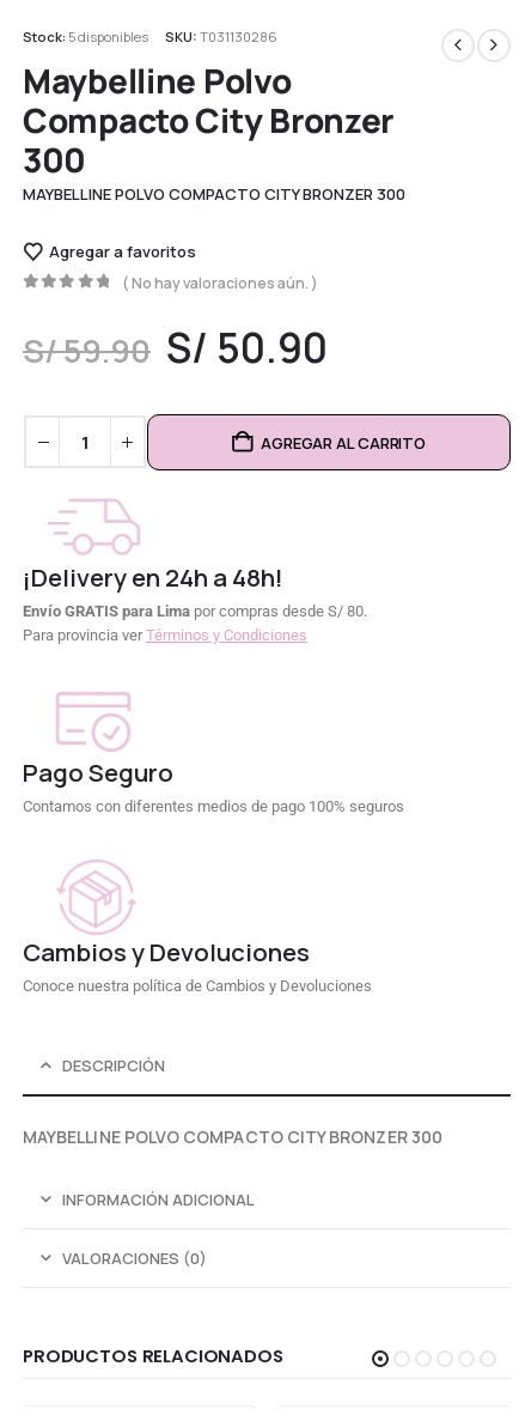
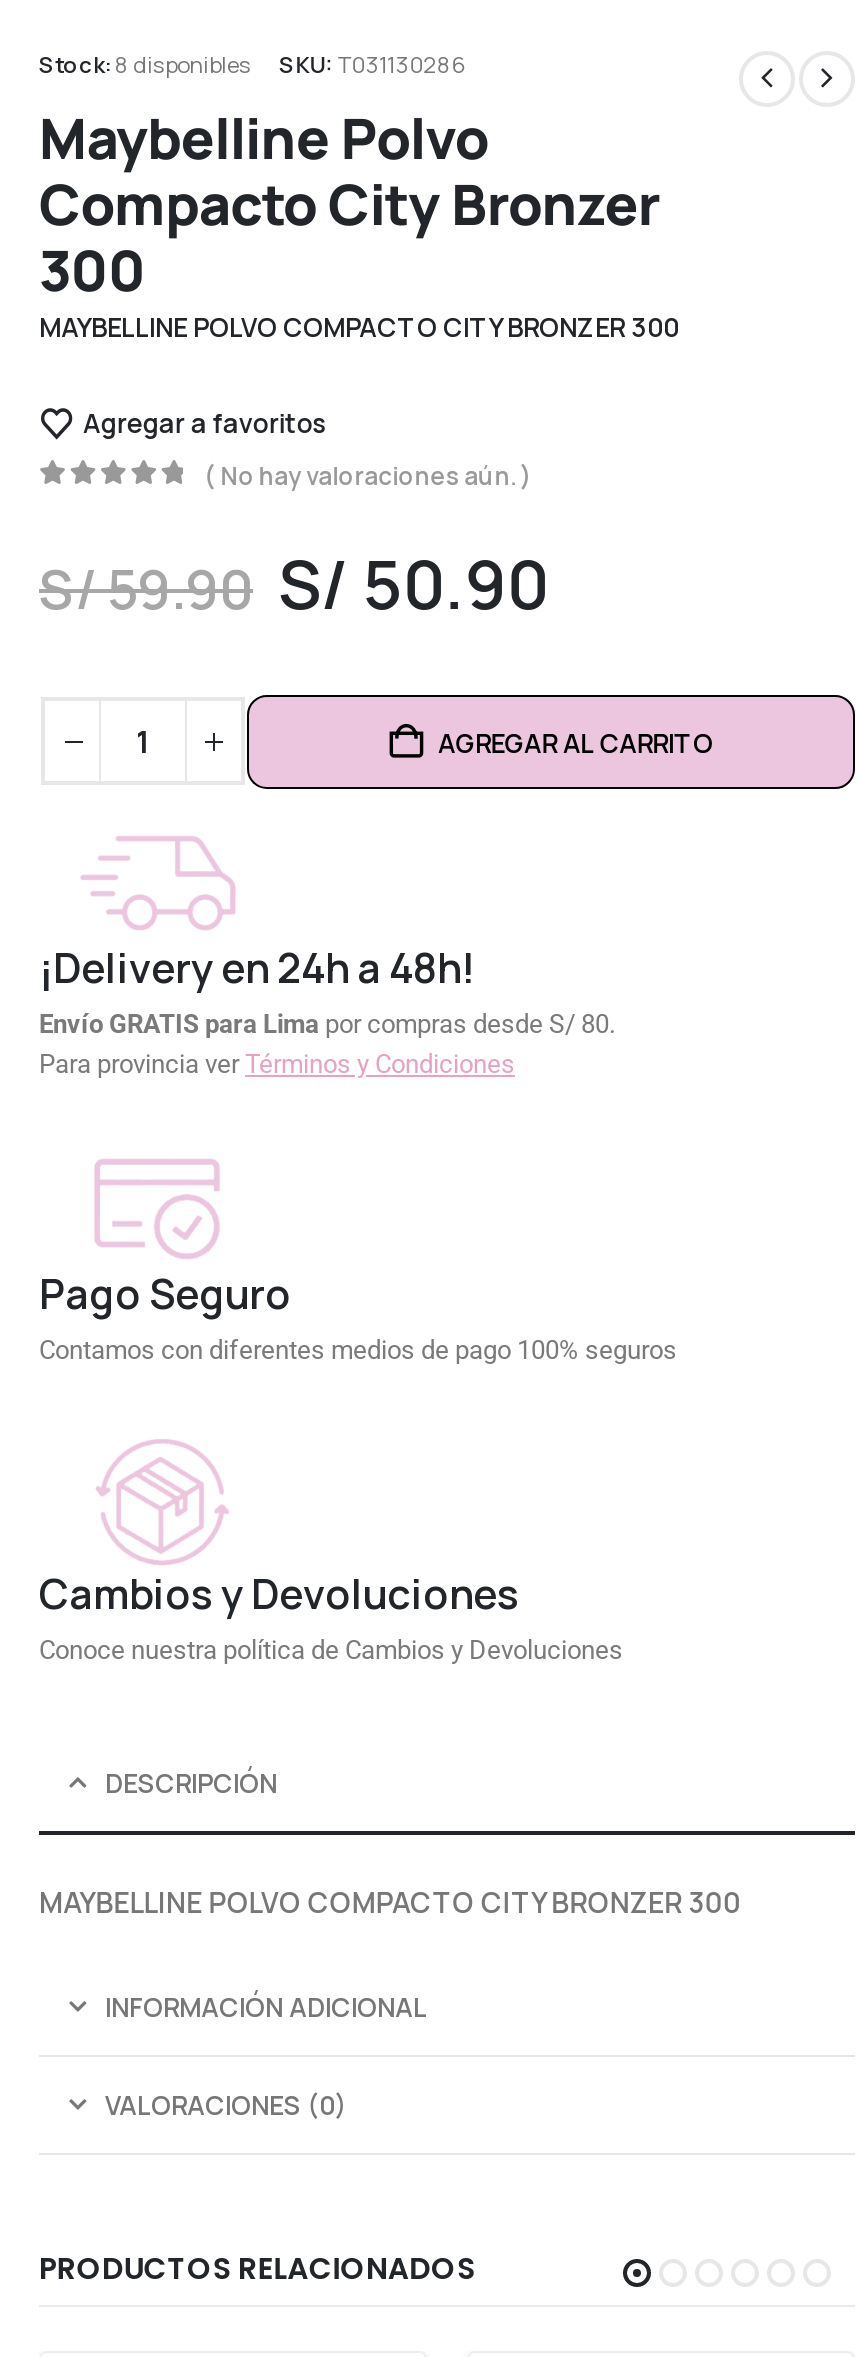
[23,28,148,46] Stock: 5 disponibles -> [39,49,251,79] Stock: 8 disponibles

